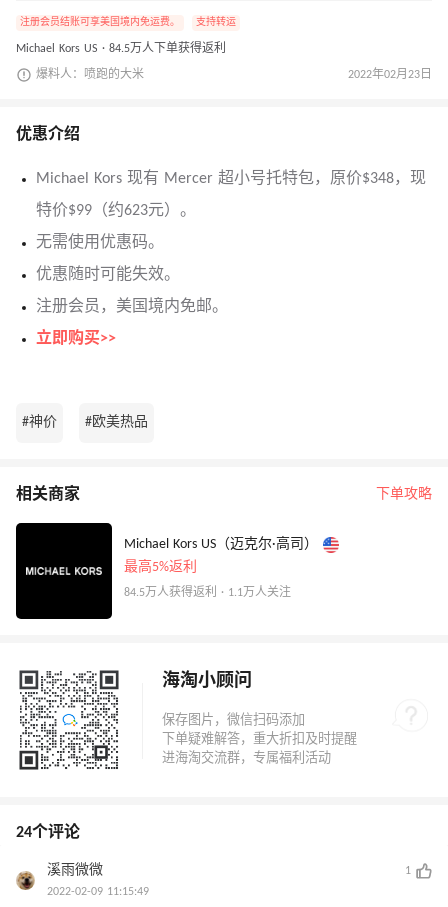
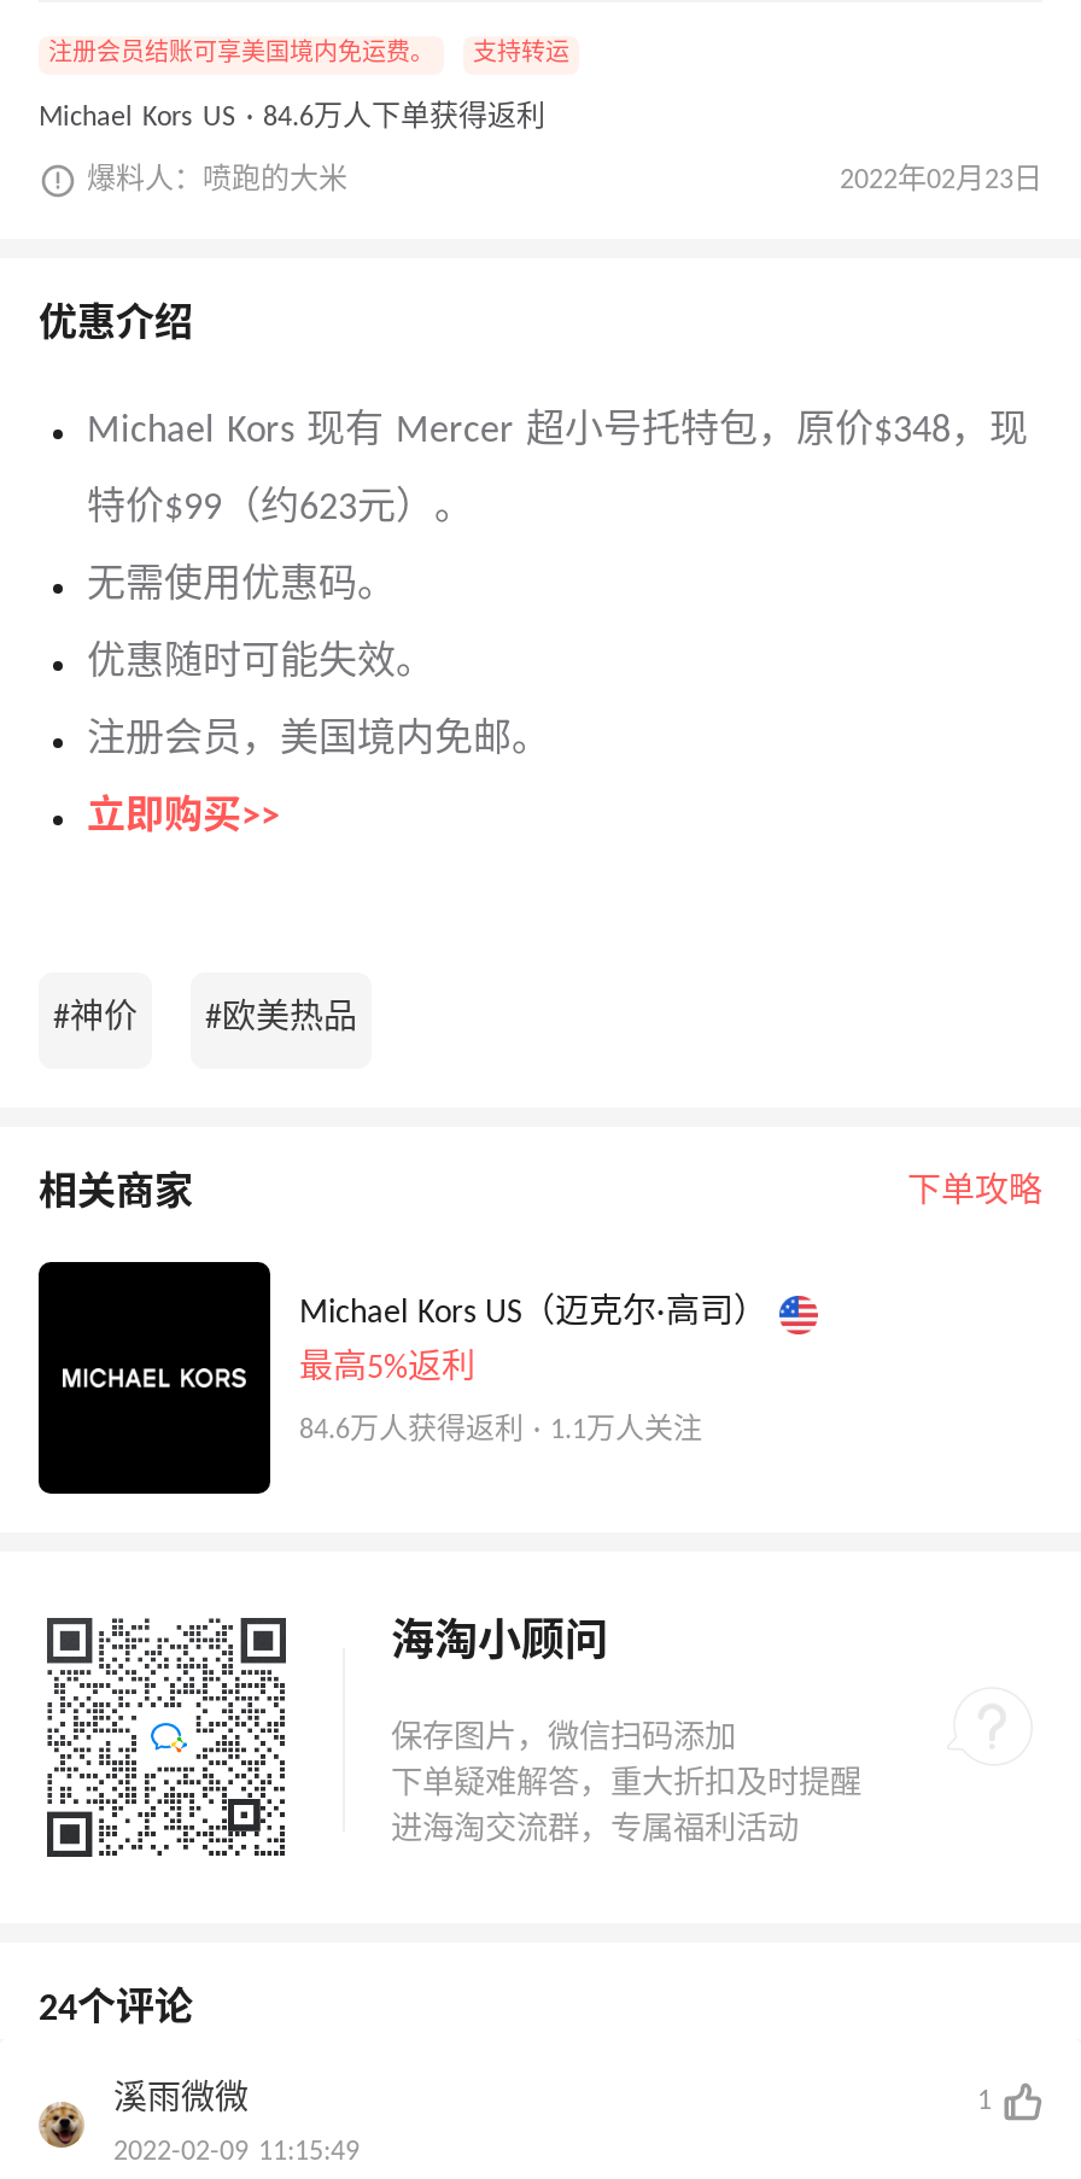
[16,43,226,55] Michael Kors US · 84.5万人下单获得返利 -> [39,104,545,133] Michael Kors US · 84.6万人下单获得返利
[124,587,291,599] 84.5万人获得返利 · 1.1万人关注 -> [299,1416,702,1445] 84.6万人获得返利 · 1.1万人关注

